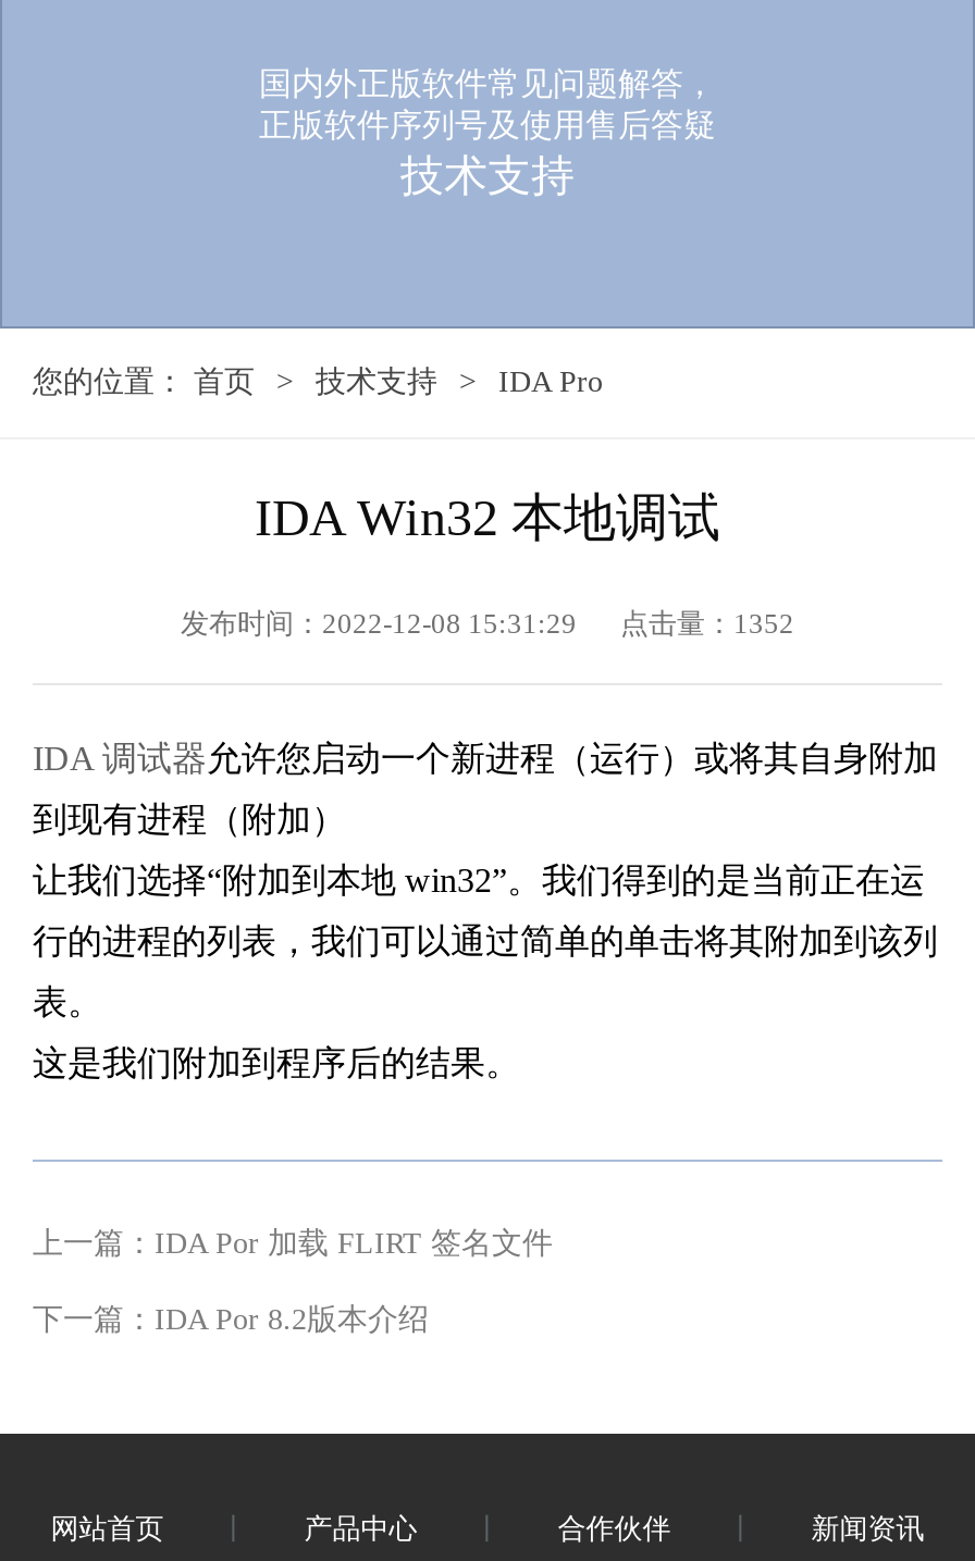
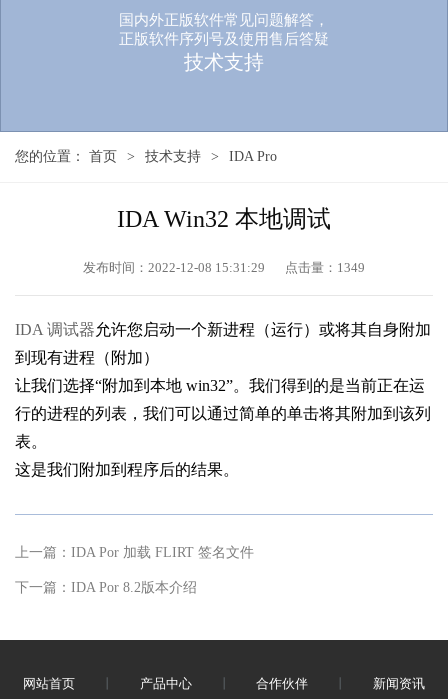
[181,607,794,640] 发布时间：2022-12-08 15:31:29 点击量：1352 -> [83,260,365,275] 发布时间：2022-12-08 15:31:29 点击量：1349

